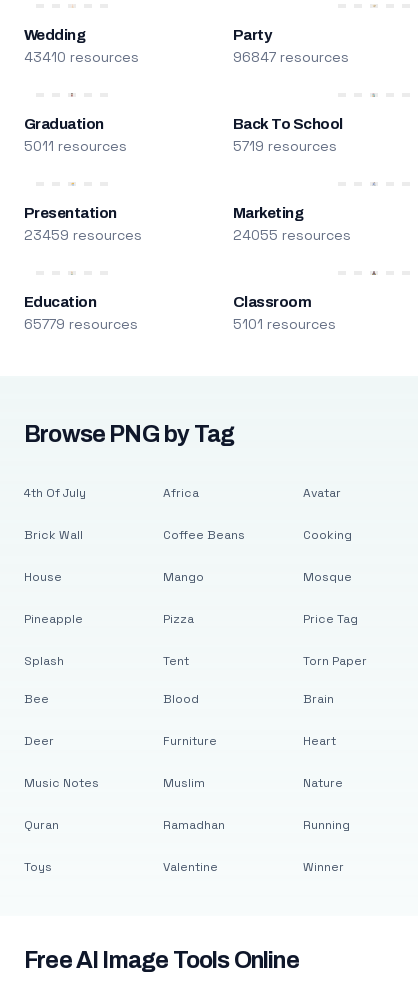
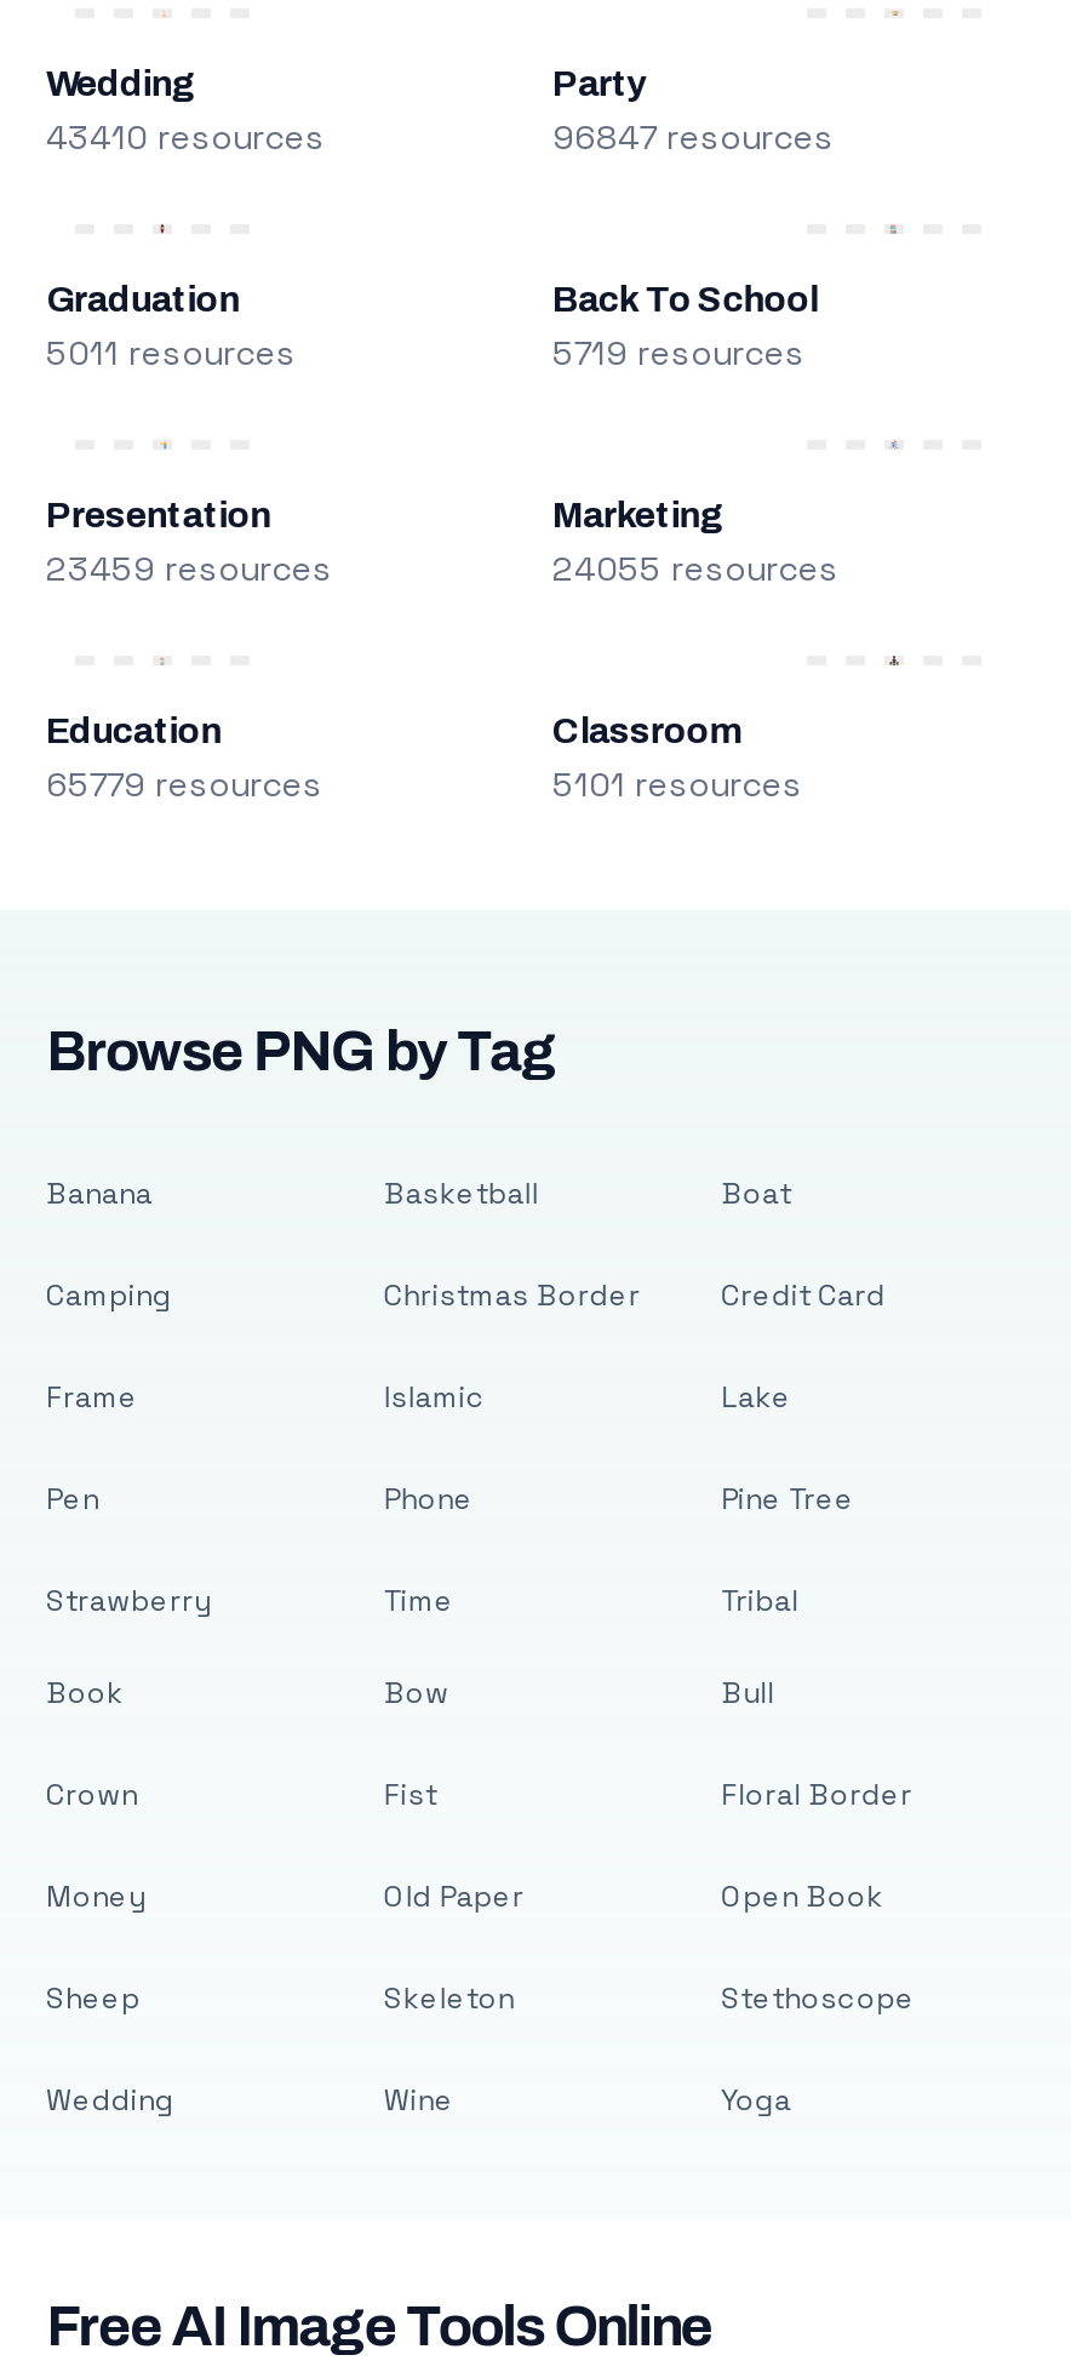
[24,485,86,501] 4th Of July -> [46,1174,153,1213] Banana
[163,485,199,501] Africa -> [384,1174,539,1213] Basketball
[303,485,341,501] Avatar -> [721,1174,792,1213] Boat
[24,527,83,543] Brick Wall -> [46,1276,172,1315] Camping
[163,527,245,543] Coffee Beans -> [384,1276,640,1315] Christmas Border
[303,527,352,543] Cooking -> [721,1276,886,1315] Credit Card
[24,569,62,585] House -> [46,1378,138,1417] Frame
[163,569,204,585] Mango -> [384,1378,485,1417] Islamic
[303,569,352,585] Mosque -> [721,1378,792,1417] Lake
[24,611,83,627] Pineapple -> [46,1480,99,1519] Pen
[163,611,194,627] Pizza -> [384,1480,473,1519] Phone
[303,611,358,627] Price Tag -> [721,1480,855,1519] Pine Tree
[24,653,64,669] Splash -> [46,1582,211,1620] Strawberry
[163,653,189,669] Tent -> [384,1582,454,1620] Time
[303,653,367,669] Torn Paper -> [721,1582,799,1620] Tribal
[24,691,49,707] Bee -> [46,1674,124,1713] Book
[163,691,199,707] Blood -> [384,1674,449,1713] Bow
[303,691,334,707] Brain -> [721,1674,775,1713] Bull
[24,733,54,749] Deer -> [46,1776,138,1814] Crown
[163,733,217,749] Furniture -> [384,1776,437,1814] Fist
[303,733,336,749] Heart -> [721,1776,913,1814] Floral Border
[24,775,99,791] Music Notes -> [46,1877,145,1916] Money
[163,775,205,791] Muslim -> [384,1877,524,1916] Old Paper
[303,775,343,791] Nature -> [721,1877,884,1916] Open Book
[24,817,59,833] Quran -> [46,1979,141,2018] Sheep
[163,817,225,833] Ramadhan -> [384,1979,514,2018] Skeleton
[303,817,350,833] Running -> [721,1979,915,2018] Stethoscope
[24,859,52,875] Toys -> [46,2081,174,2120] Wedding
[163,859,218,875] Valentine -> [384,2081,454,2120] Wine
[303,859,344,875] Winner -> [721,2081,792,2120] Yoga

